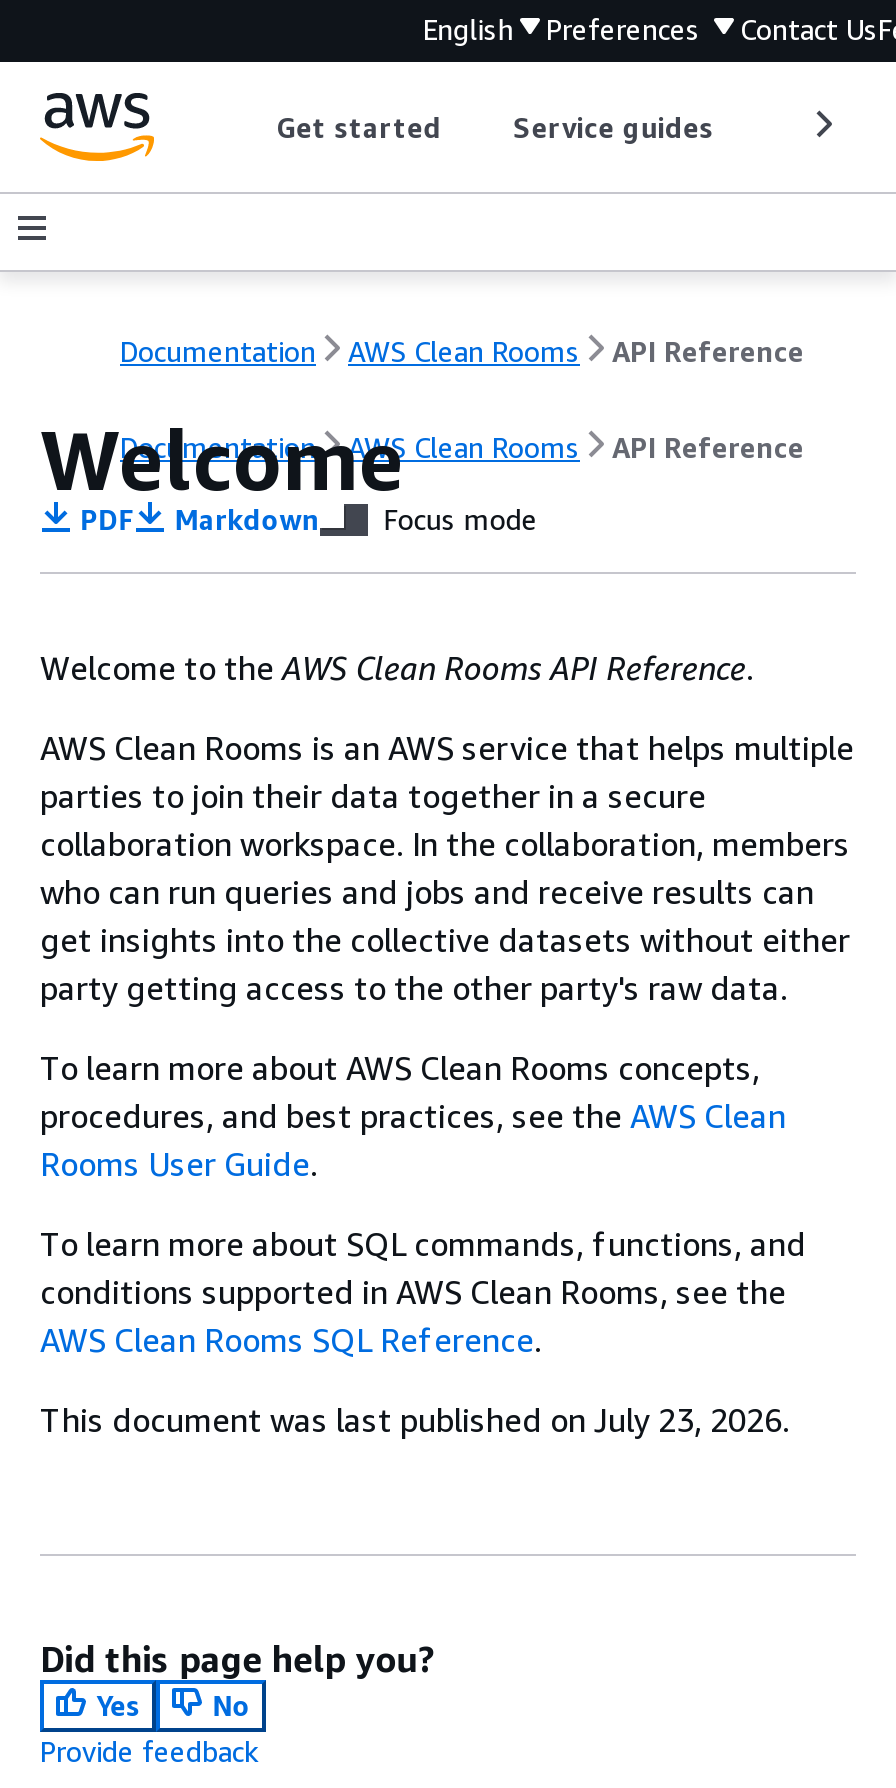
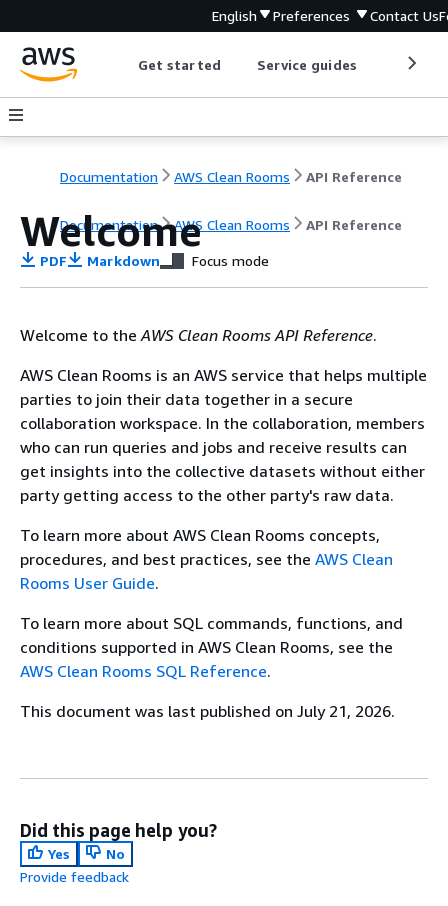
[40,1400,790,1440] This document was last published on July 23, 2026. -> [20,701,395,721] This document was last published on July 21, 2026.

